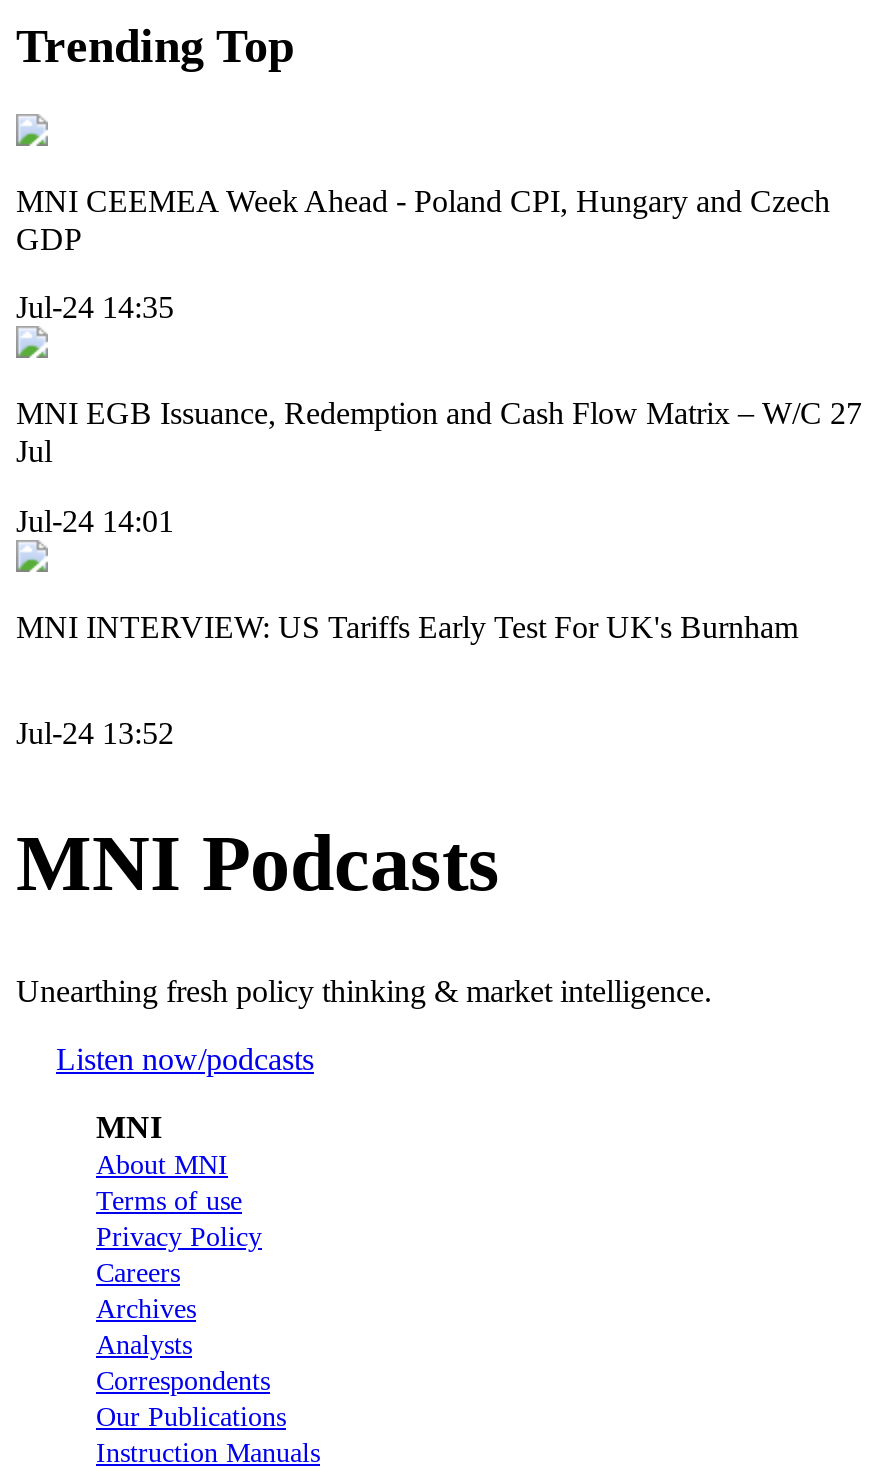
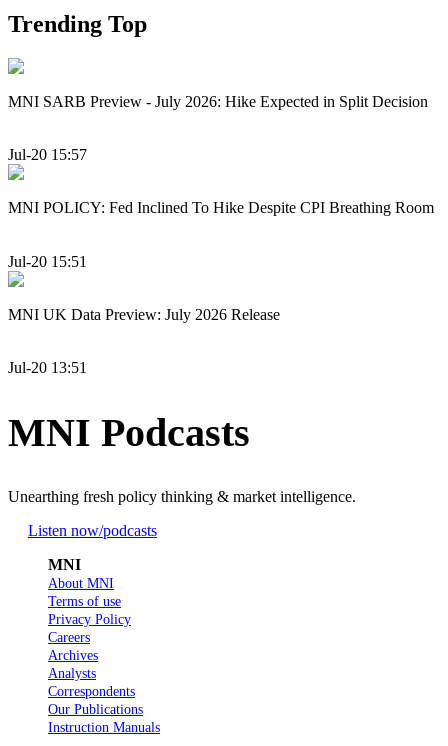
[16,184,830,256] MNI CEEMEA Week Ahead - Poland CPI, Hungary and Czech | GDP -> [8,93,428,110] MNI SARB Preview - July 2026: Hike Expected in Split Decision
[16,290,174,324] Jul-24 14:35 -> [8,146,87,163] Jul-20 15:57
[16,396,862,468] MNI EGB Issuance, Redemption and Cash Flow Matrix – W/C 27 | Jul -> [8,199,434,216] MNI POLICY: Fed Inclined To Hike Despite CPI Breathing Room
[16,503,174,537] Jul-24 14:01 -> [8,253,87,270] Jul-20 15:51
[16,609,798,643] MNI INTERVIEW: US Tariffs Early Test For UK's Burnham -> [8,306,280,323] MNI UK Data Preview: July 2026 Release
[16,716,174,750] Jul-24 13:52 -> [8,359,87,376] Jul-20 13:51

